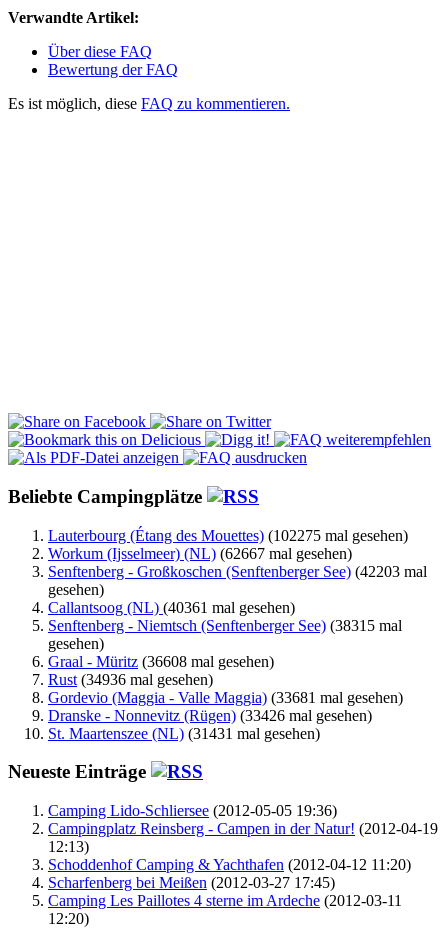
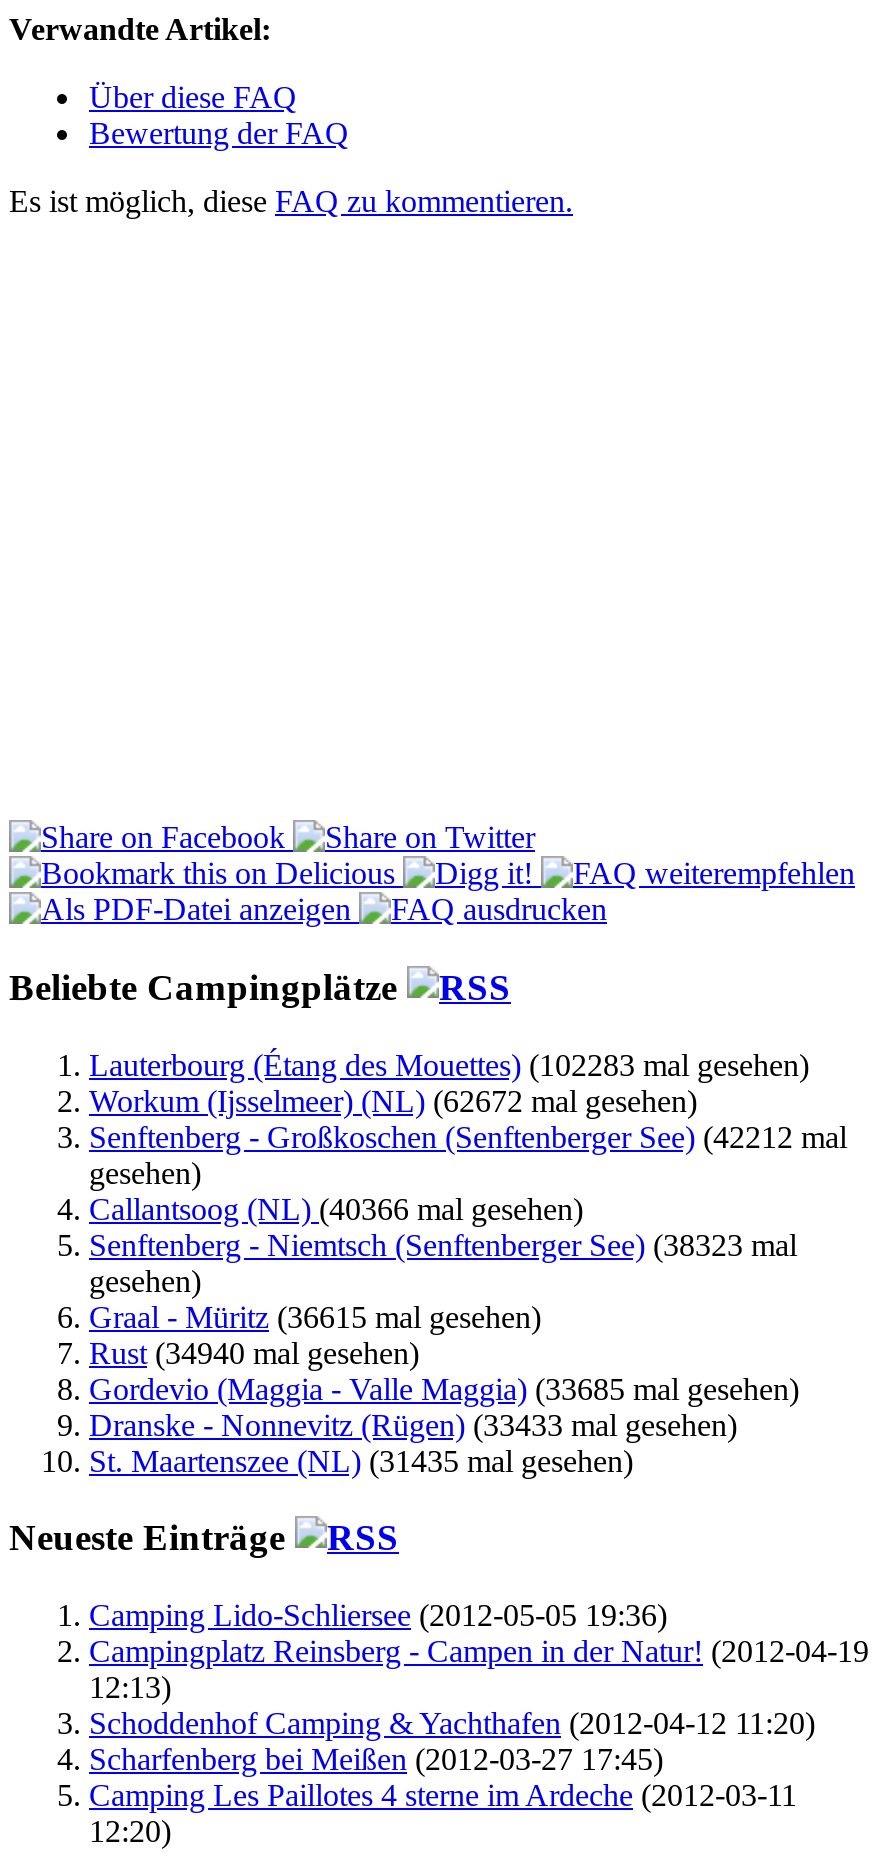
[48,527,408,544] Lauterbourg (Étang des Mouettes) (102275 mal gesehen) -> [89,1048,809,1082] Lauterbourg (Étang des Mouettes) (102283 mal gesehen)
[48,545,352,562] Workum (Ijsselmeer) (NL) (62667 mal gesehen) -> [89,1084,697,1118] Workum (Ijsselmeer) (NL) (62672 mal gesehen)
[48,563,427,580] Senftenberg - Großkoschen (Senftenberger See) (42203 mal -> [89,1120,847,1154] Senftenberg - Großkoschen (Senftenberger See) (42212 mal
[48,599,295,616] Callantsoog (NL) (40361 mal gesehen) -> [89,1192,583,1226] Callantsoog (NL) (40366 mal gesehen)
[48,617,402,634] Senftenberg - Niemtsch (Senftenberger See) (38315 mal -> [89,1228,797,1262] Senftenberg - Niemtsch (Senftenberger See) (38323 mal
[48,653,274,670] Graal - Müritz (36608 mal gesehen) -> [89,1300,541,1334] Graal - Müritz (36615 mal gesehen)
[48,671,213,688] Rust (34936 mal gesehen) -> [89,1336,419,1370] Rust (34940 mal gesehen)
[48,689,403,706] Gordevio (Maggia - Valle Maggia) (33681 mal gesehen) -> [89,1372,799,1406] Gordevio (Maggia - Valle Maggia) (33685 mal gesehen)
[48,707,372,724] Dranske - Nonnevitz (Rügen)(33426 mal gesehen) -> [89,1408,737,1442] Dranske - Nonnevitz (Rügen)(33433 mal gesehen)
[48,725,320,742] St. Maartenszee (NL) (31431 mal gesehen) -> [89,1444,633,1478] St. Maartenszee (NL) (31435 mal gesehen)

